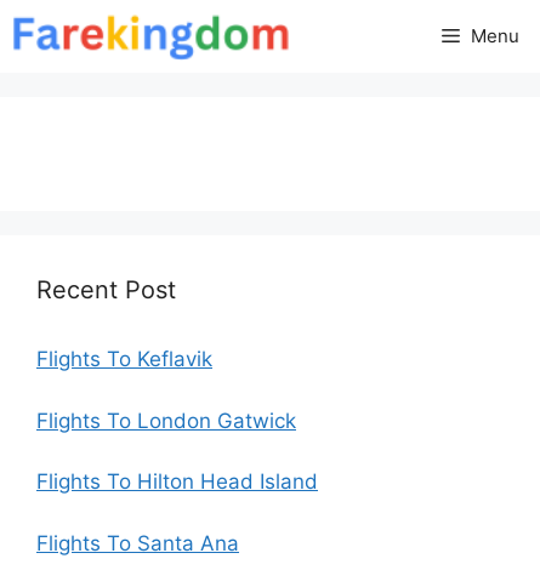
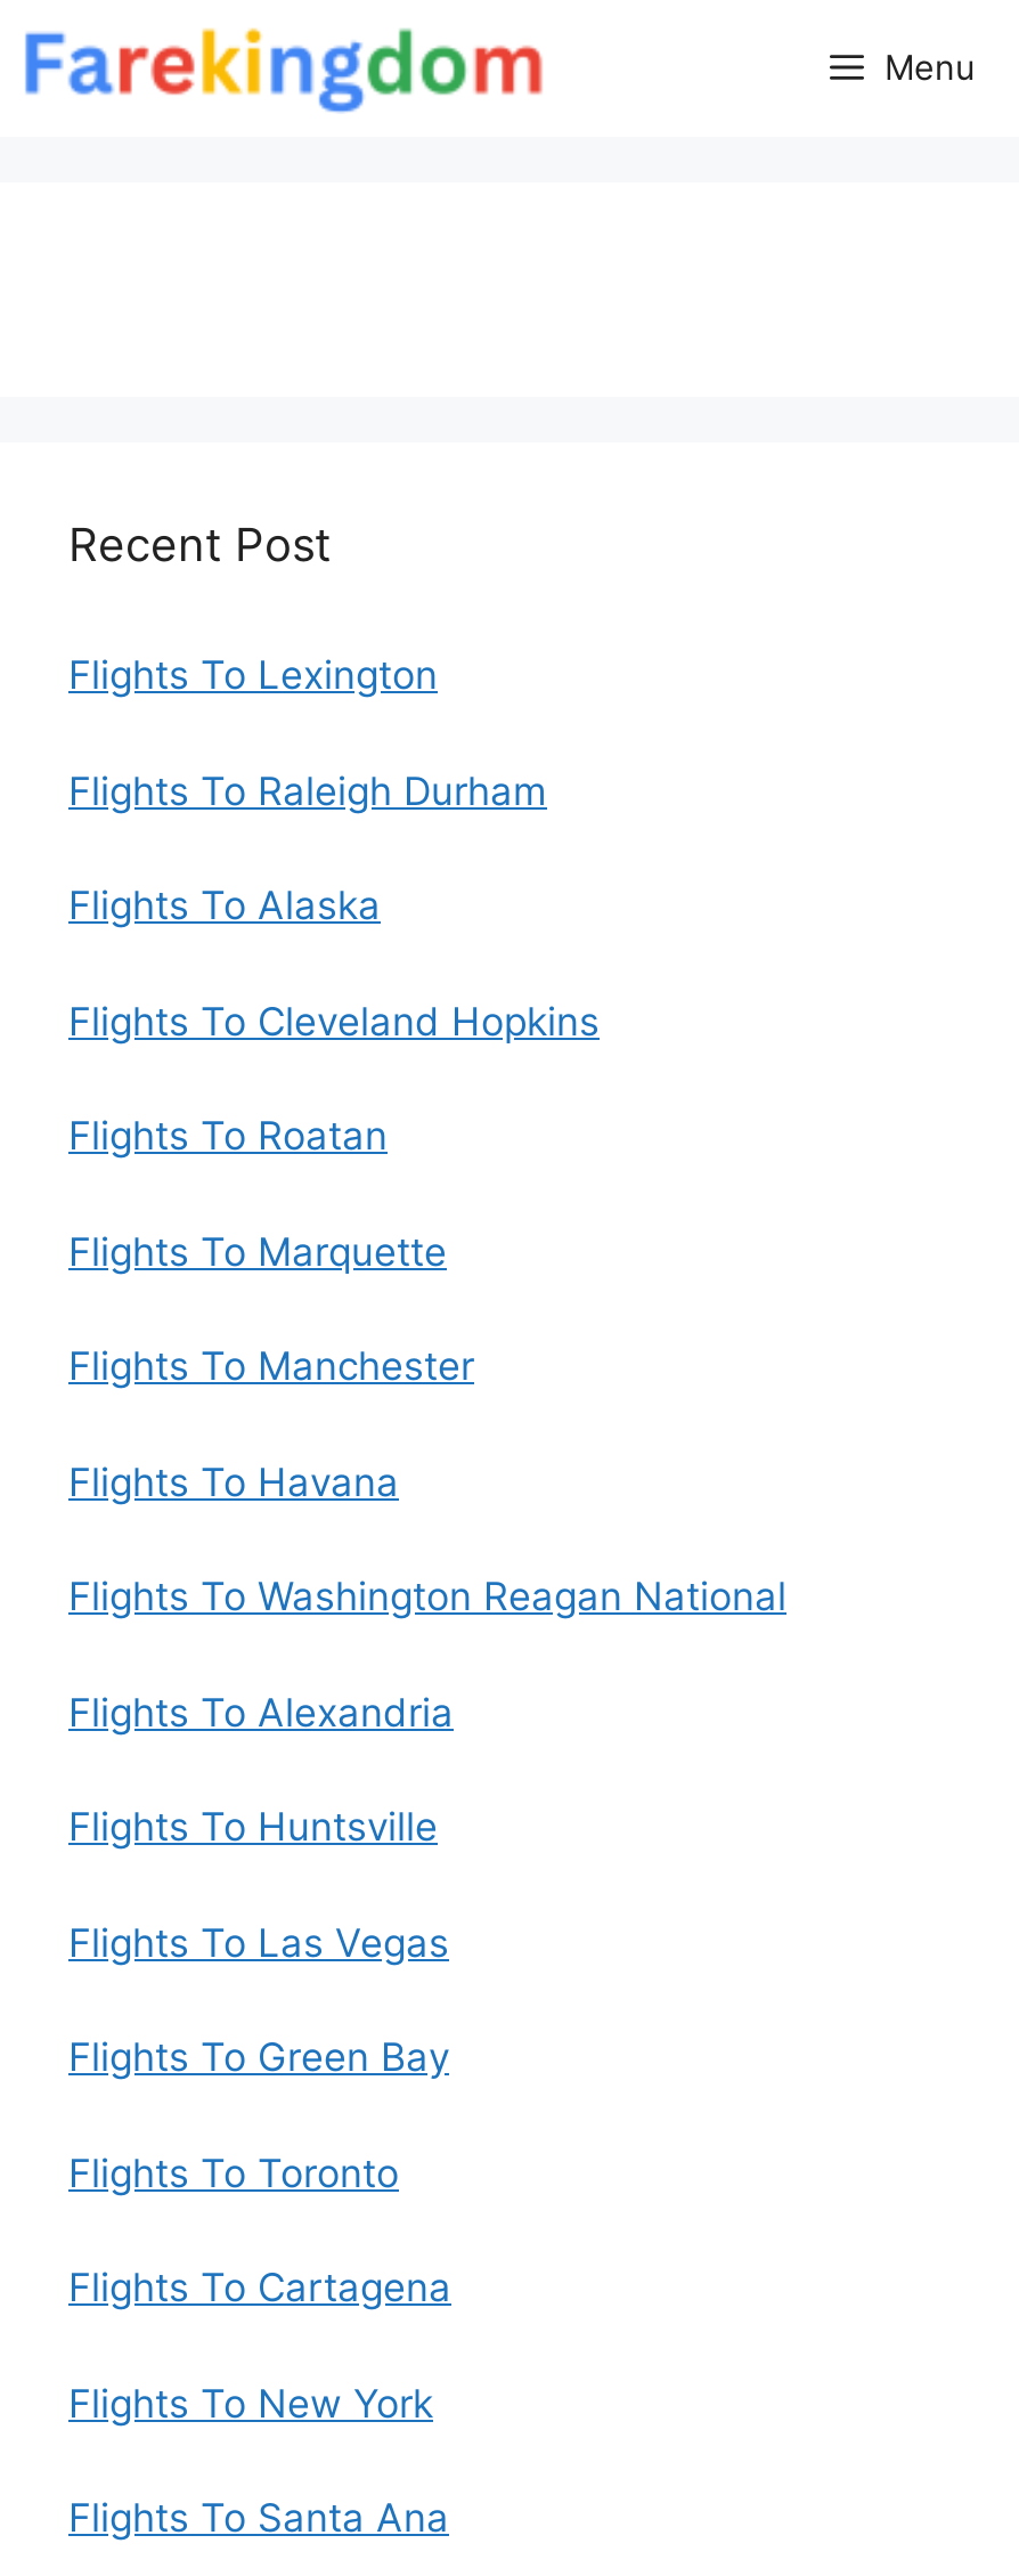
[36,347,318,494] Flights To Keflavik | Flights To London Gatwick | Flights To Hilton Head Island -> [68,652,786,2425] Flights To Lexington | Flights To Raleigh Durham | Flights To Alaska | Flights To Cleveland Hopkins | Flights To Roatan | Flights To Marquette | Flights To Manchester | Flights To Havana | Flights To Washington Reagan National | Flights To Alexandria | Flights To Huntsville | Flights To Las Vegas | Flights To Green Bay | Flights To Toronto | Flights To Cartagena | Flights To New York

